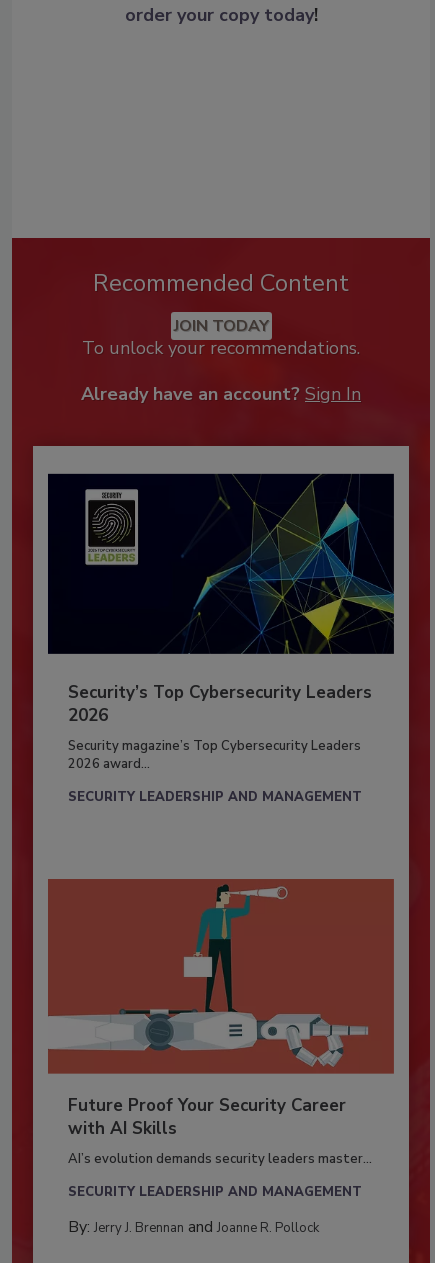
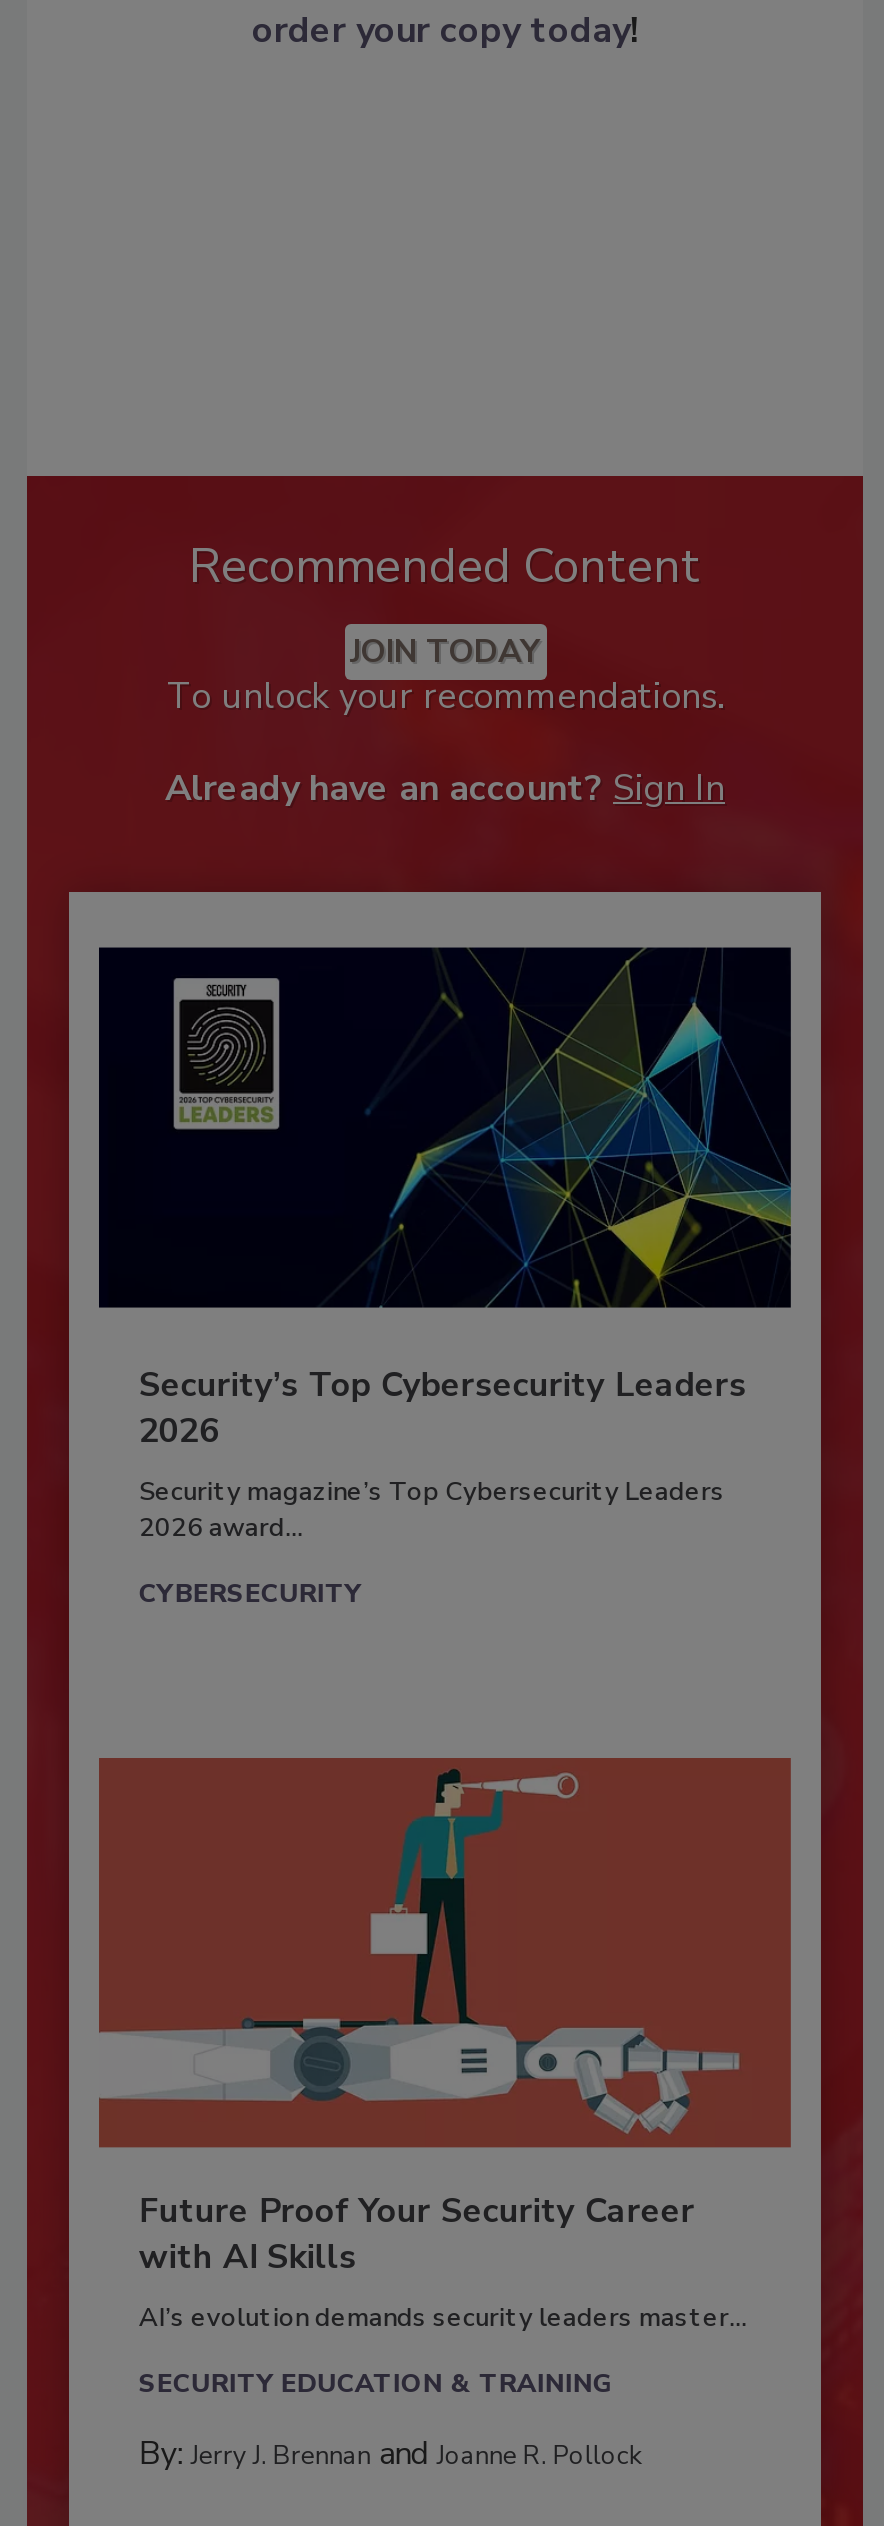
[68,788,362,806] SECURITY LEADERSHIP AND MANAGEMENT -> [139,1576,361,1612] CYBERSECURITY
[68,1183,362,1201] SECURITY LEADERSHIP AND MANAGEMENT -> [139,2366,613,2402] SECURITY EDUCATION & TRAINING

